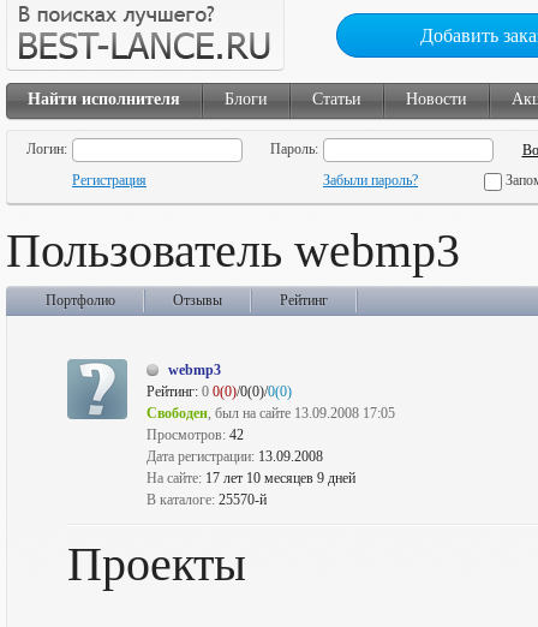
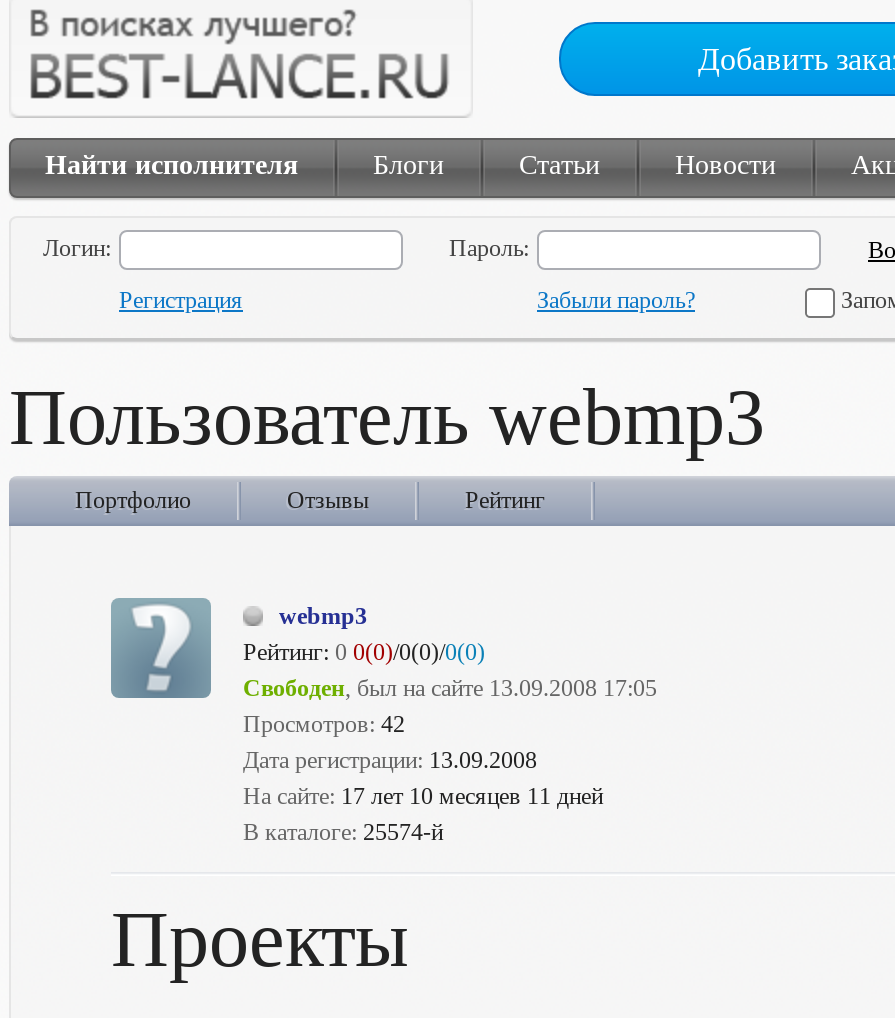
[147,470,355,486] На сайте: 17 лет 10 месяцев 9 дней -> [243,782,603,810] На сайте: 17 лет 10 месяцев 11 дней
[147,491,267,508] В каталоге: 25570-й -> [243,818,443,846] В каталоге: 25574-й

